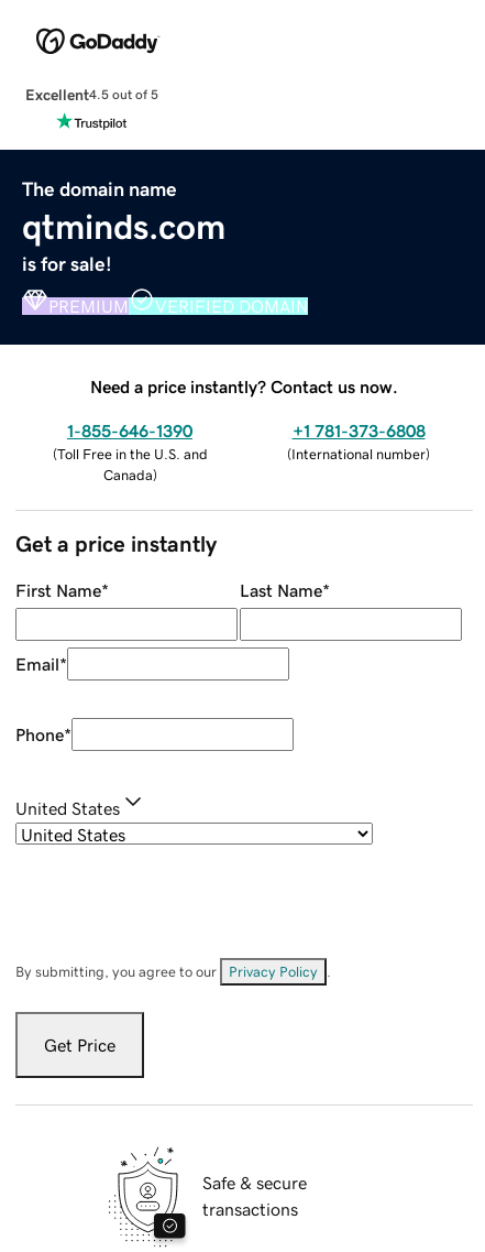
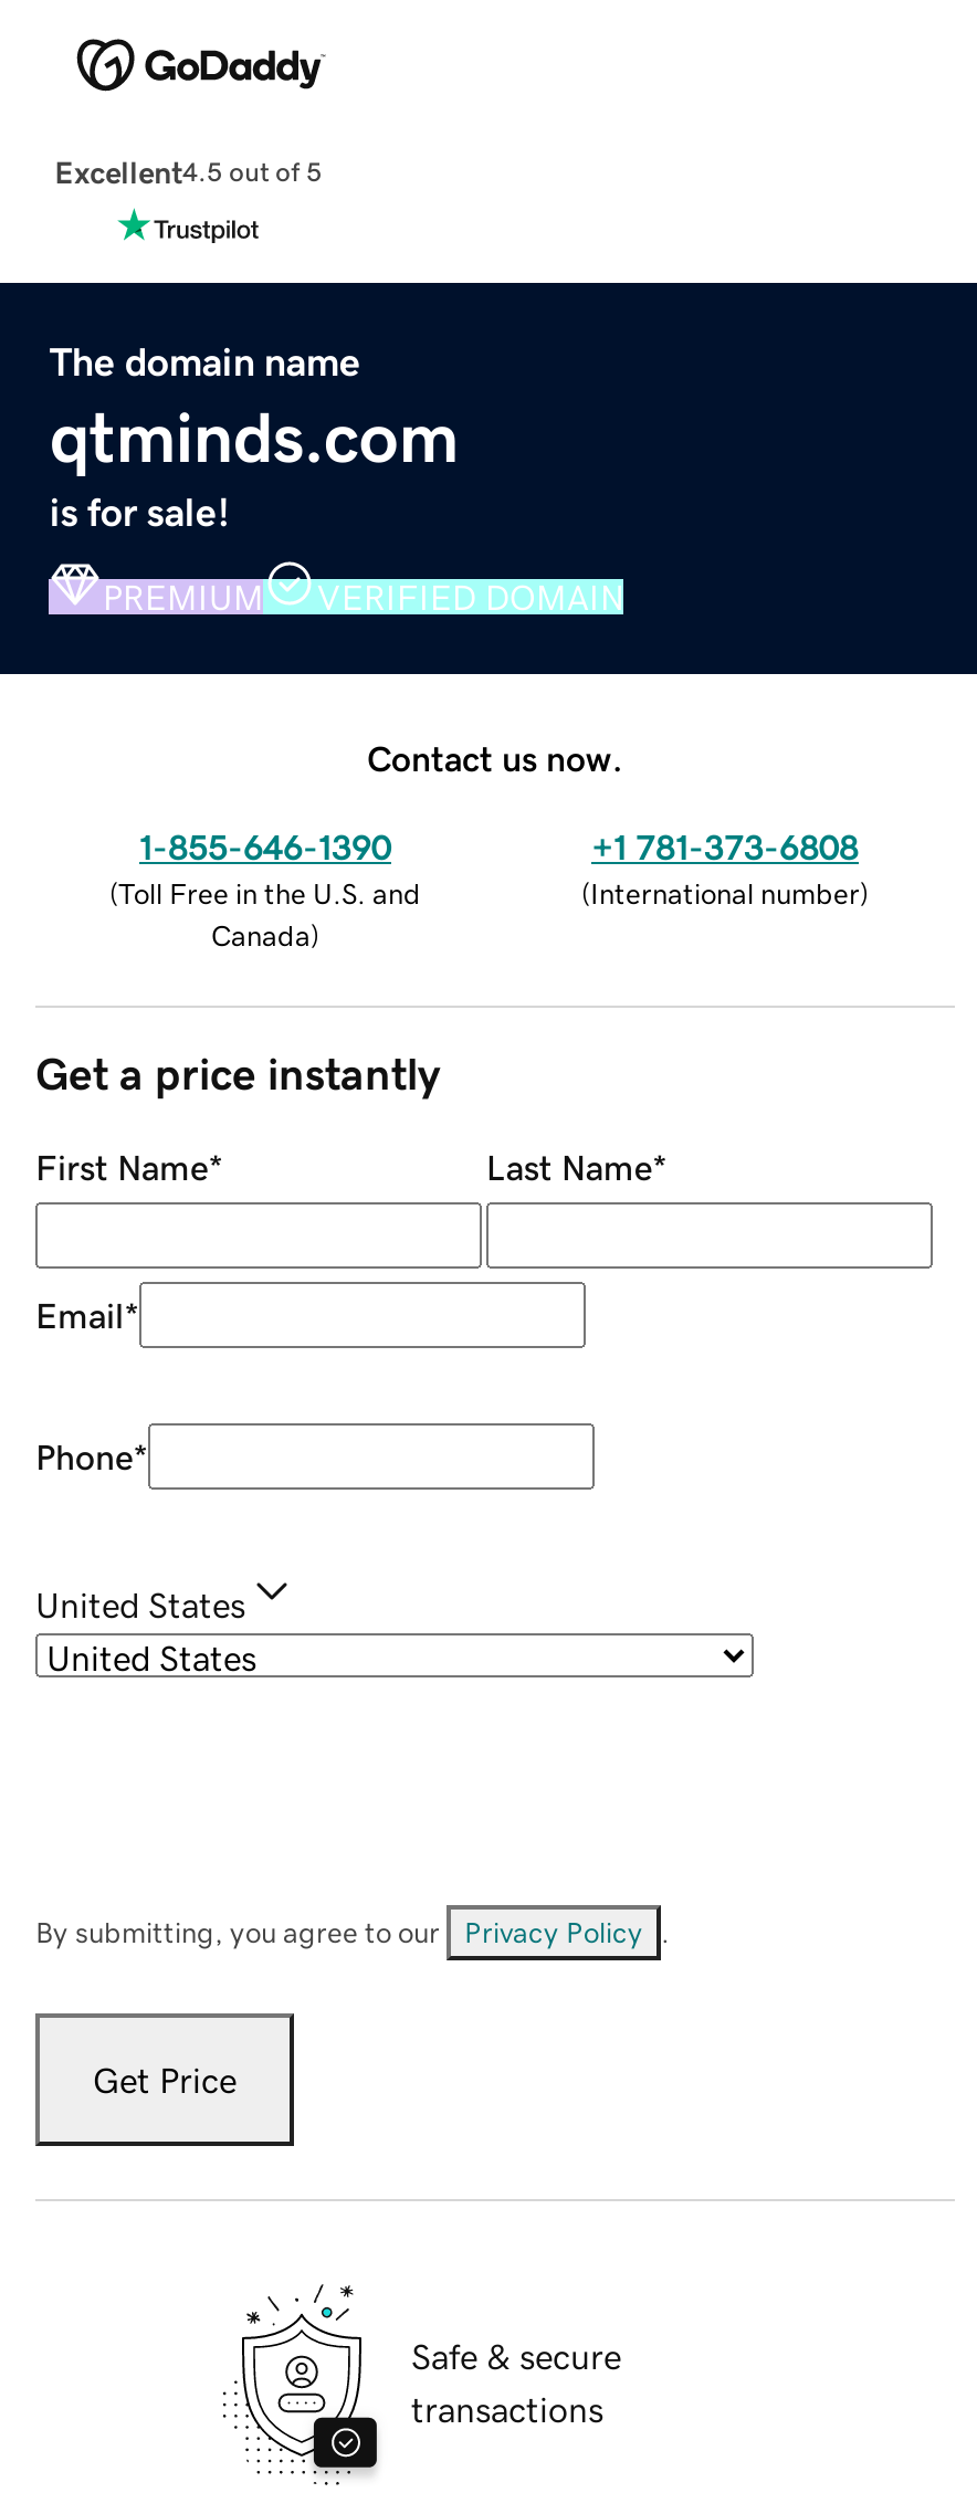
[90,377,398,395] Need a price instantly? Contact us now. -> [367,740,623,775] Contact us now.

